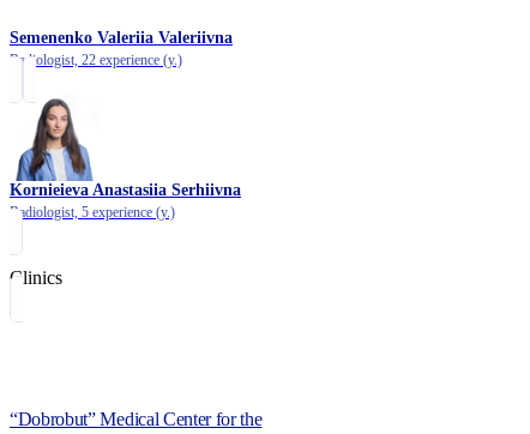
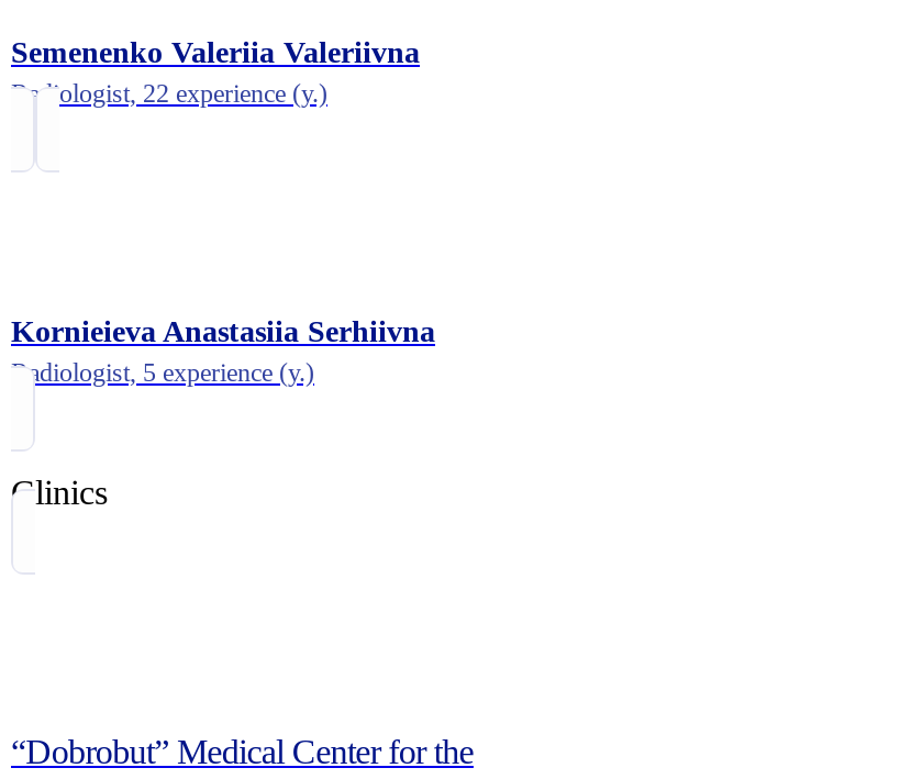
[14,97,94,179] [image] -> none

